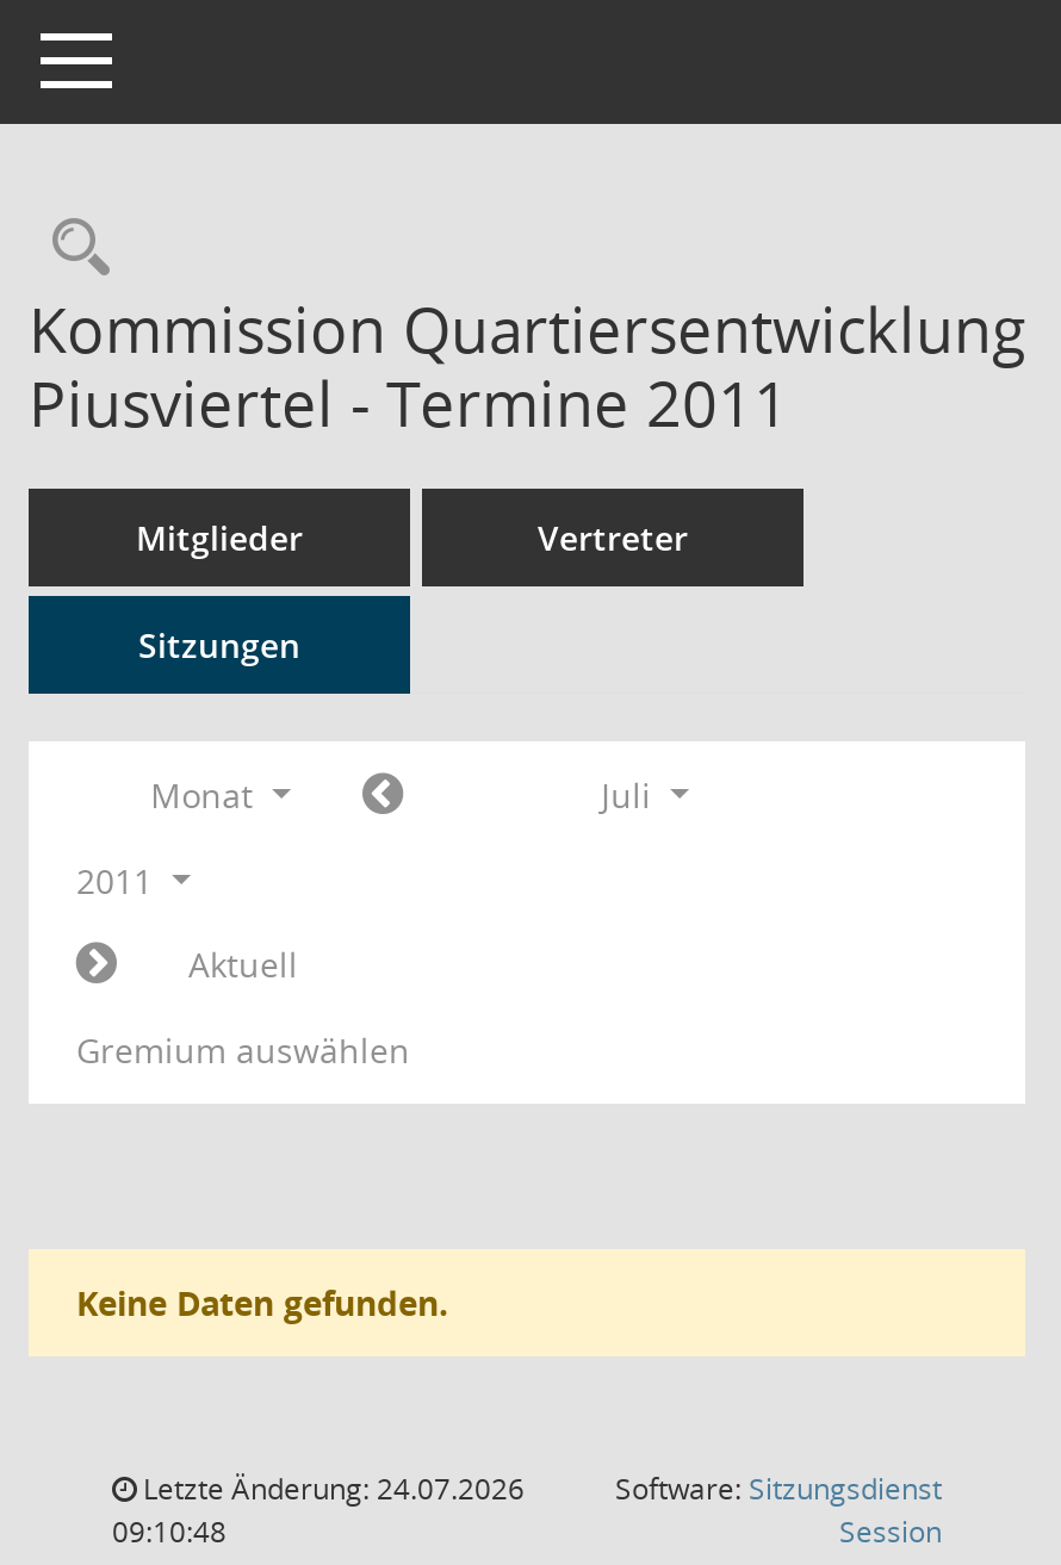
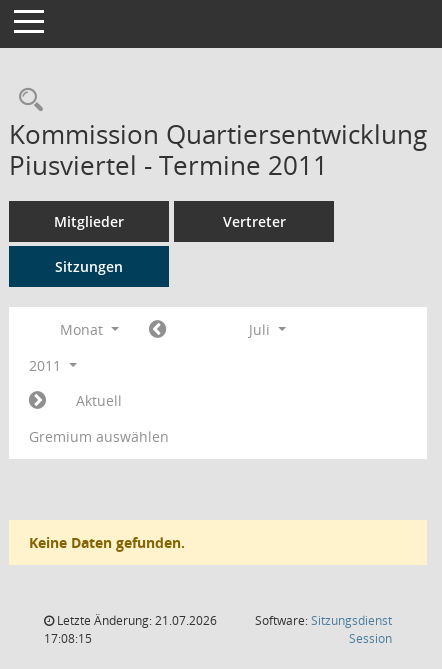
[136,1468,525,1509] Letzte Änderung: 24.07.2026 -> [54,612,217,629] Letzte Änderung: 21.07.2026
[112,1511,227,1552] 09:10:48 -> [44,630,92,647] 17:08:15

